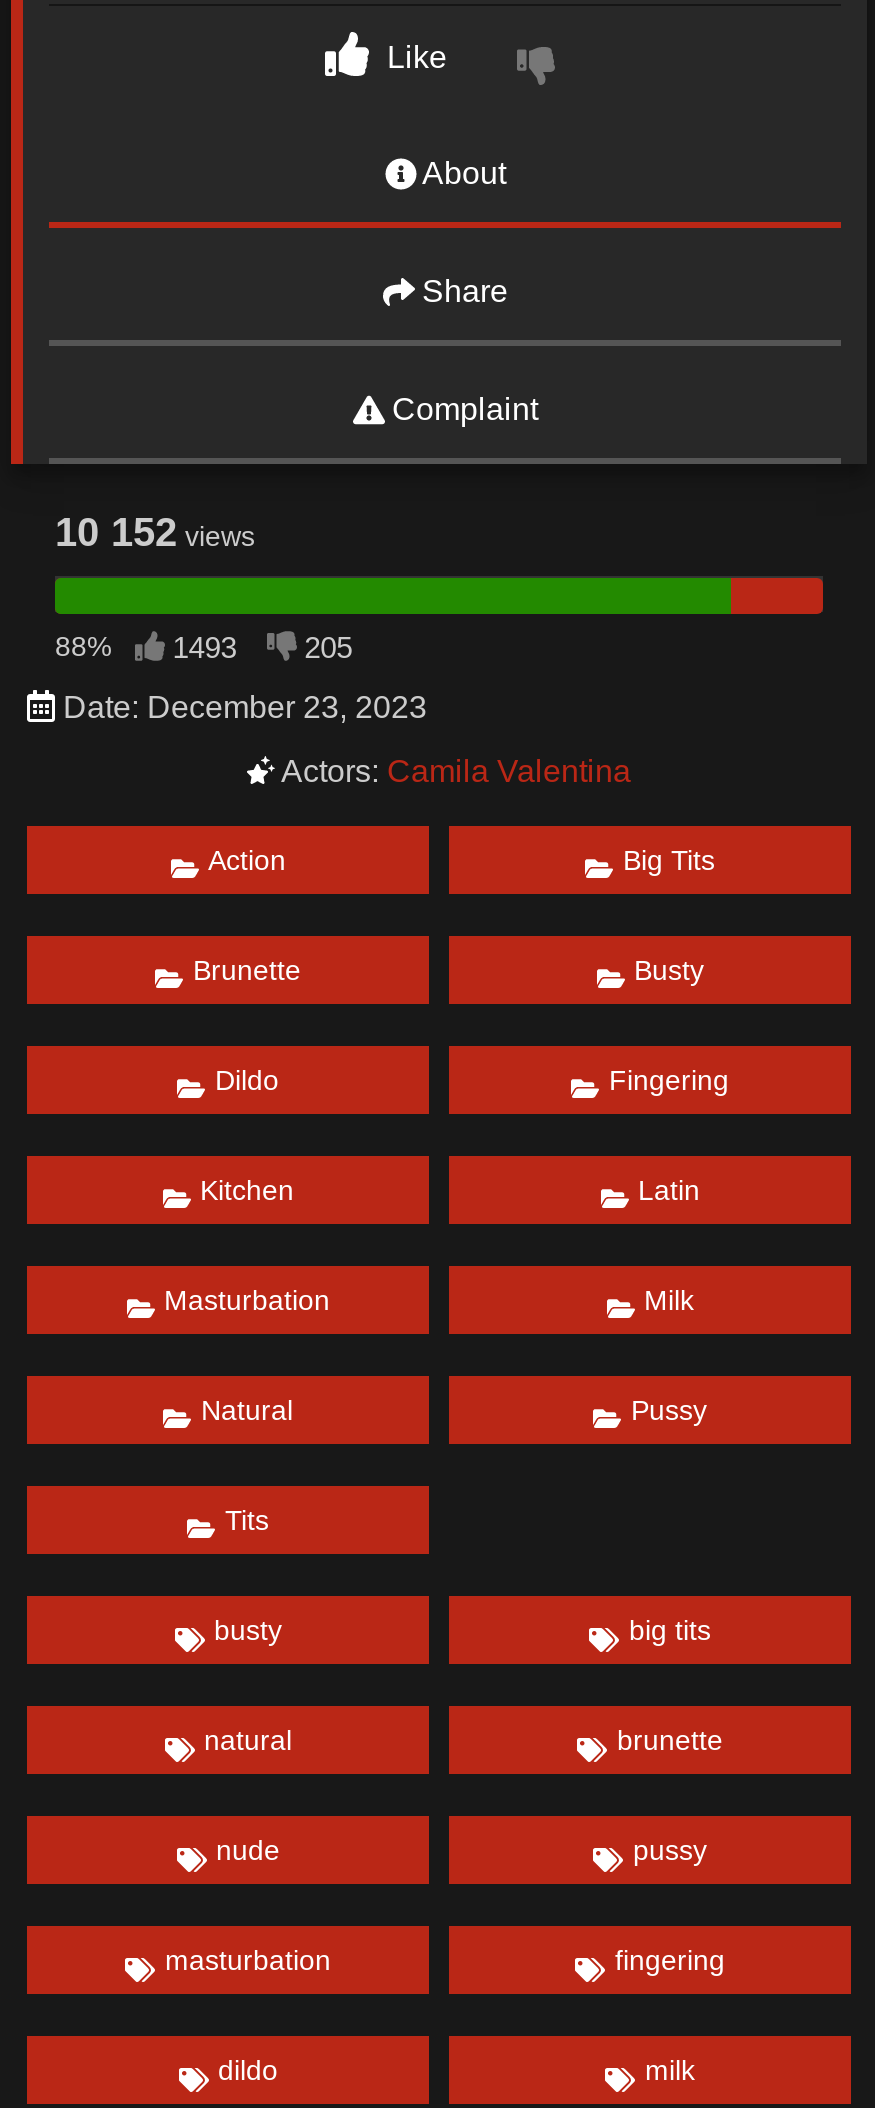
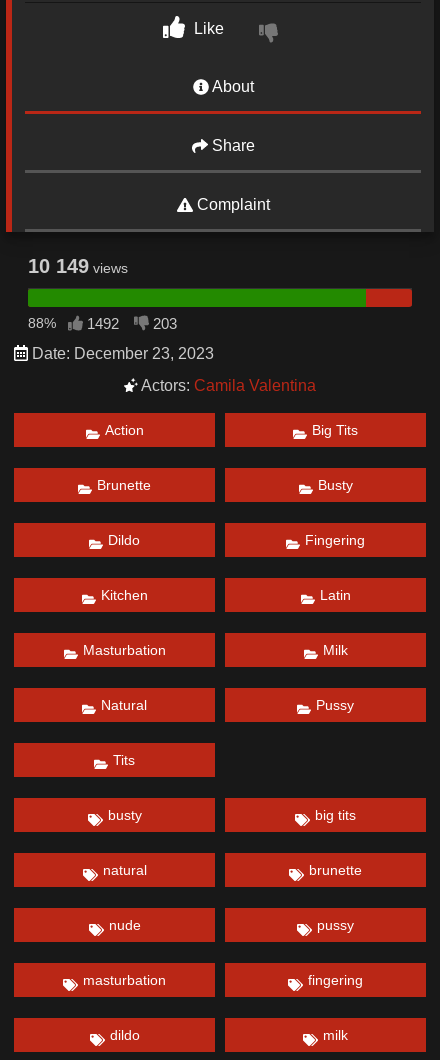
[55,509,255,553] 10 152 views -> [28,255,128,277] 10 149 views
[173,629,237,663] 1493 -> [87,315,119,332] 1492
[304,629,352,663] 205 -> [153,315,177,332] 203

